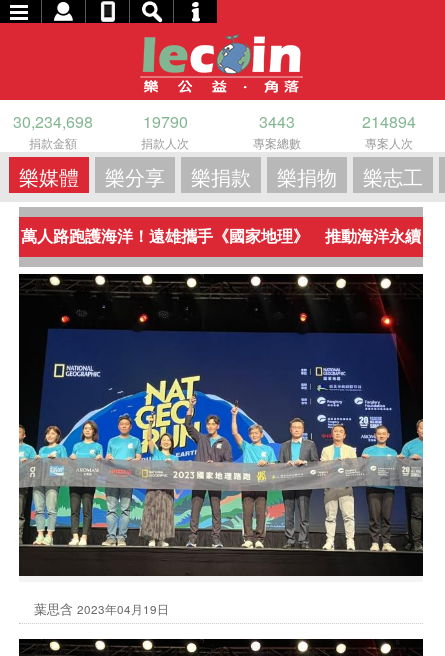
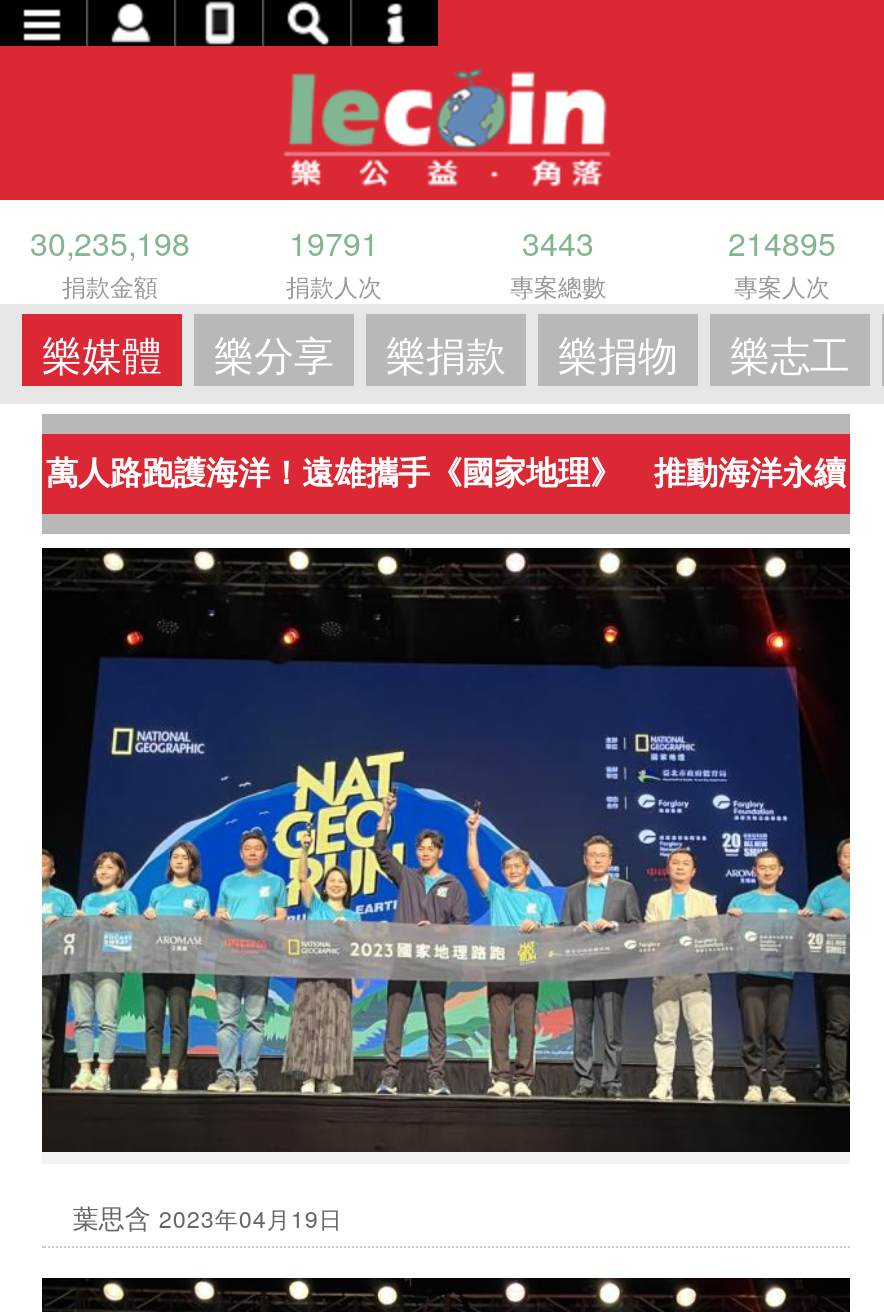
[13,110,93,133] 30,234,698 -> [30,220,190,266] 30,235,198
[142,110,187,133] 19790 -> [289,220,379,266] 19791
[362,110,416,133] 214894 -> [728,220,836,266] 214895

